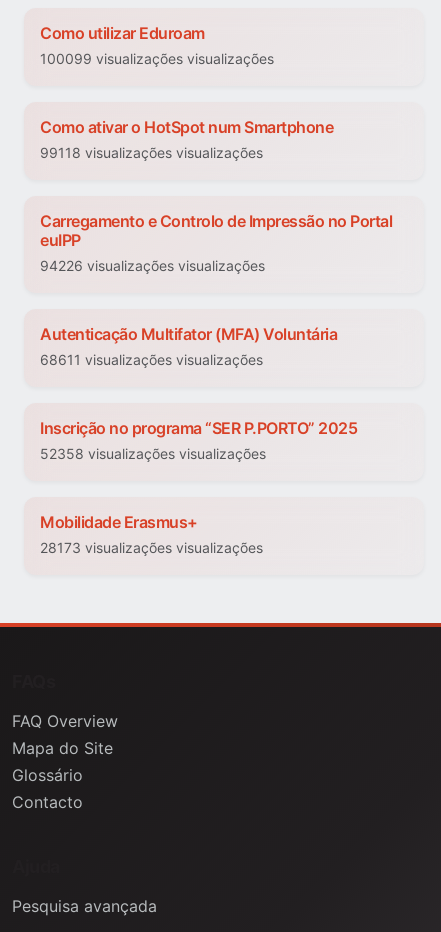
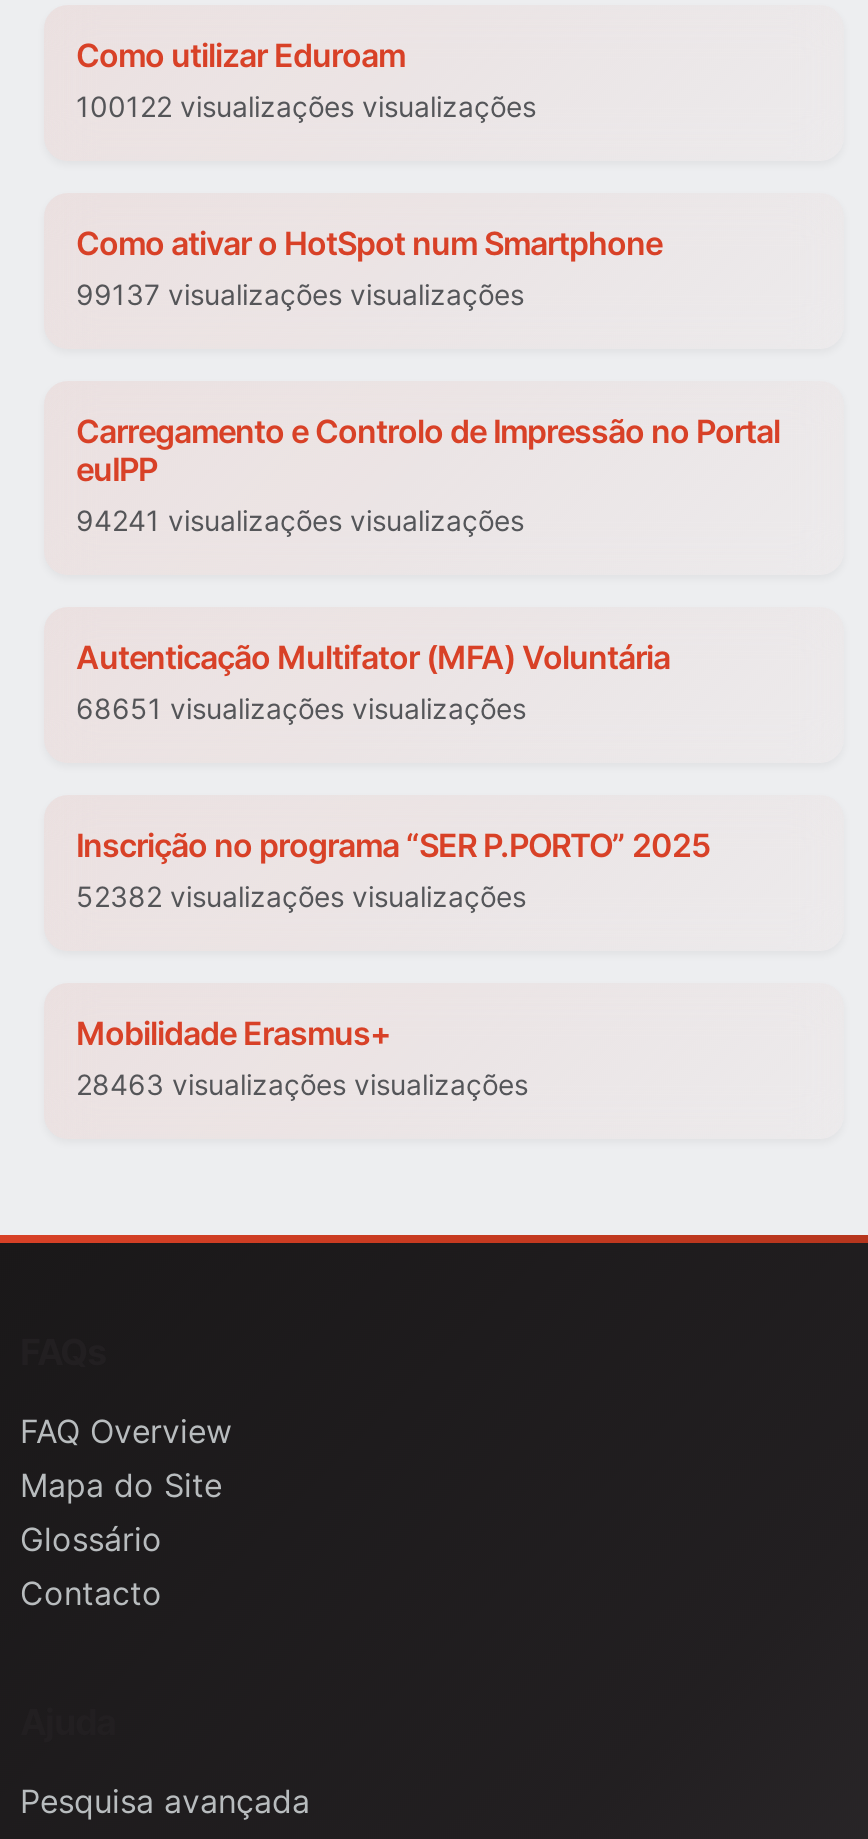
[40,50,274,67] 100099 visualizações visualizações -> [76,90,536,124] 100122 visualizações visualizações
[40,144,263,161] 99118 visualizações visualizações -> [76,278,524,312] 99137 visualizações visualizações
[40,257,265,274] 94226 visualizações visualizações -> [76,504,524,538] 94241 visualizações visualizações
[40,351,263,368] 68611 visualizações visualizações -> [76,692,526,726] 68651 visualizações visualizações
[40,445,266,462] 52358 visualizações visualizações -> [76,880,526,914] 52382 visualizações visualizações
[40,539,263,556] 28173 visualizações visualizações -> [76,1068,528,1102] 28463 visualizações visualizações

